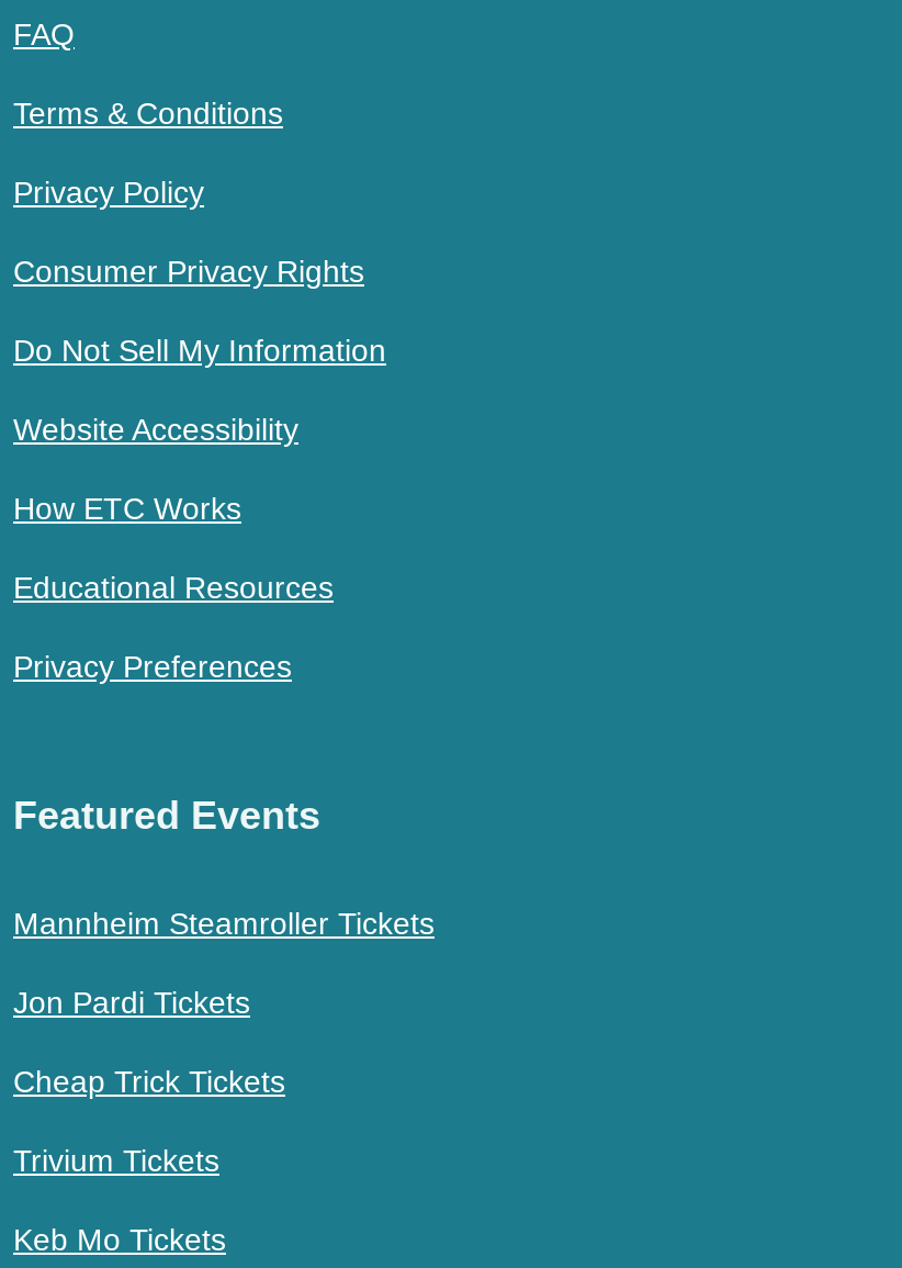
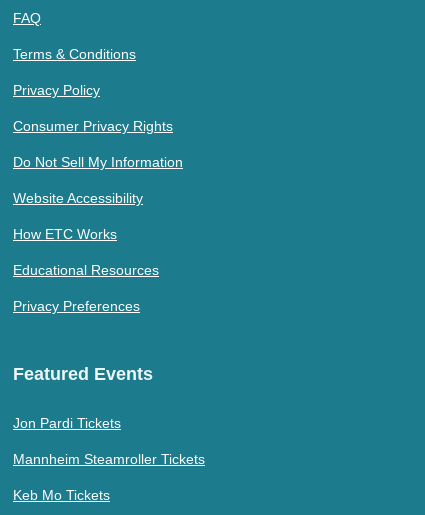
moved [13,905,435,940] -> [13,450,205,466]: Mannheim Steamroller Tickets
[13,1063,285,1177] Cheap Trick Tickets | Trivium Tickets -> none

